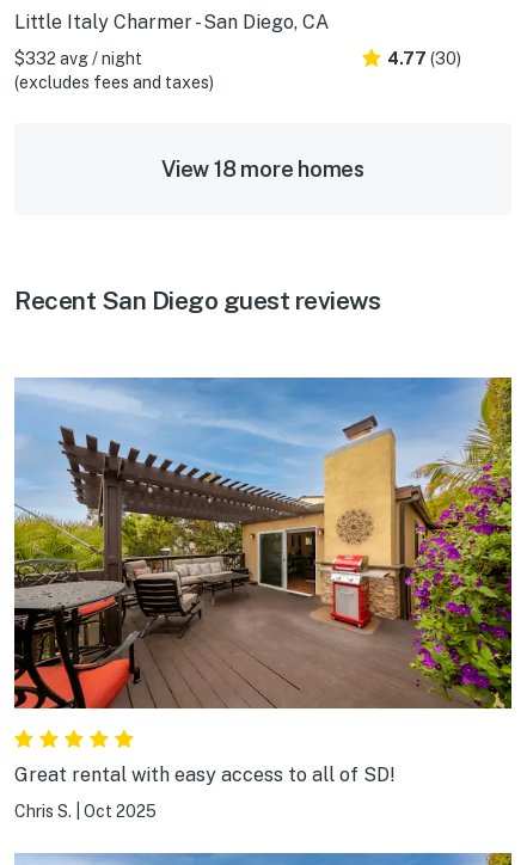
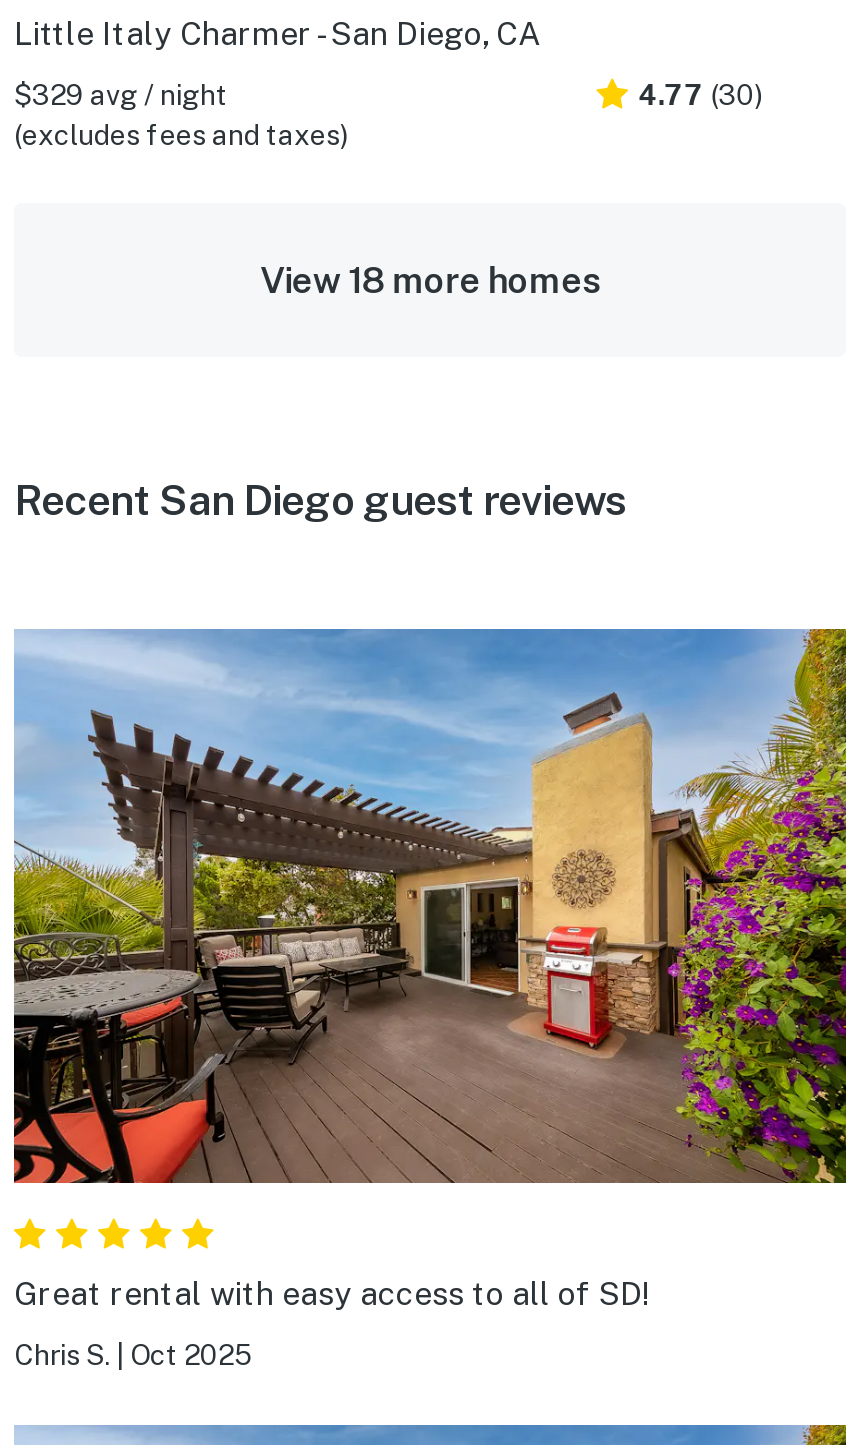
[14,49,142,68] $332 avg / night -> [14,79,228,111] $329 avg / night

